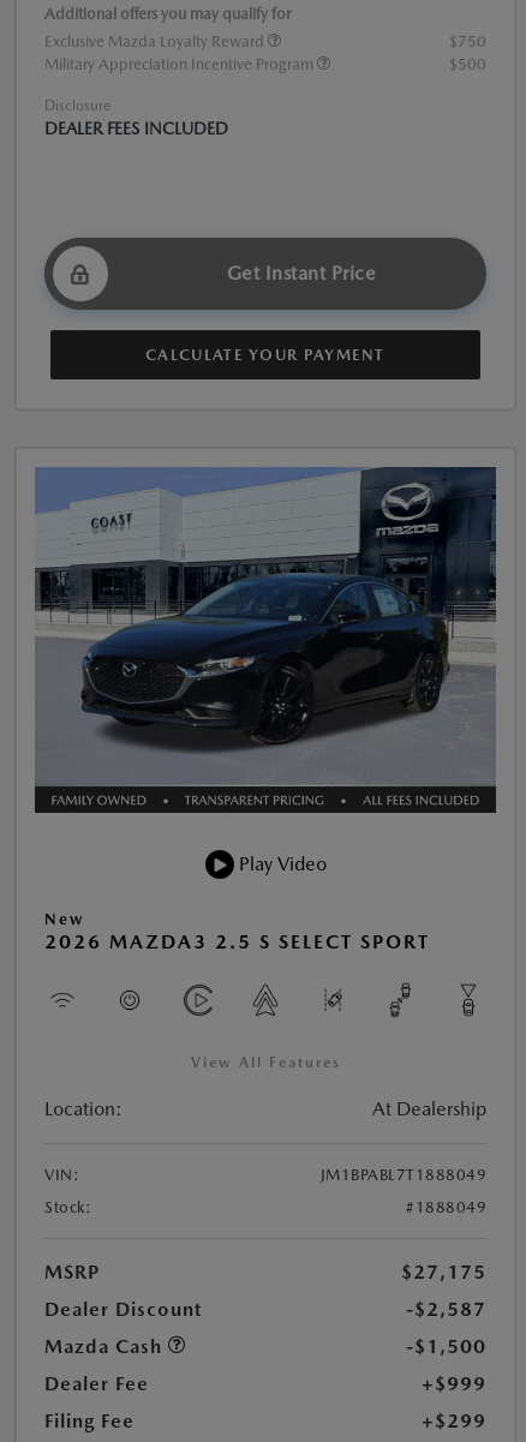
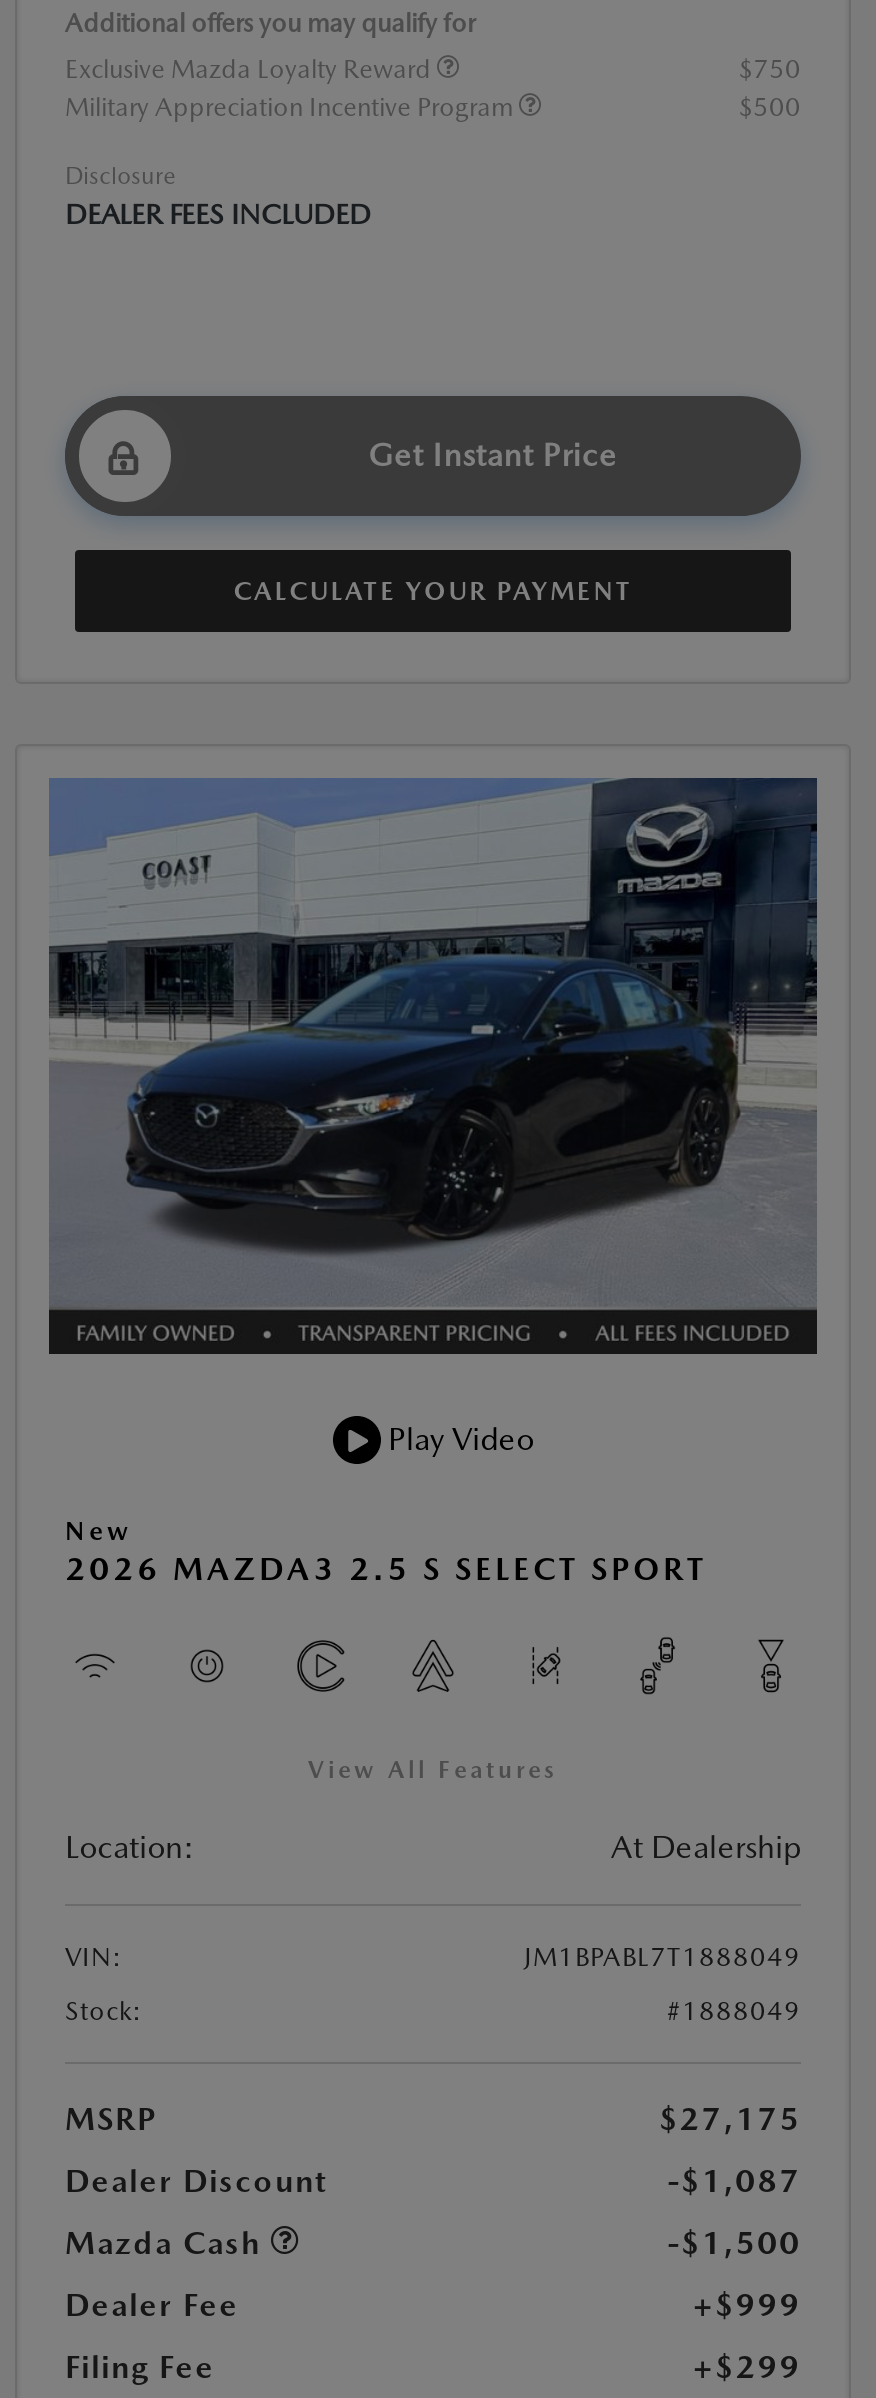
[406,1298,486,1320] -$2,587 -> [667,2162,801,2200] -$1,087

